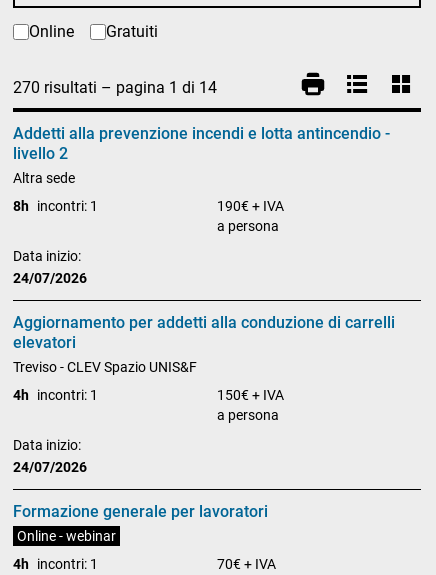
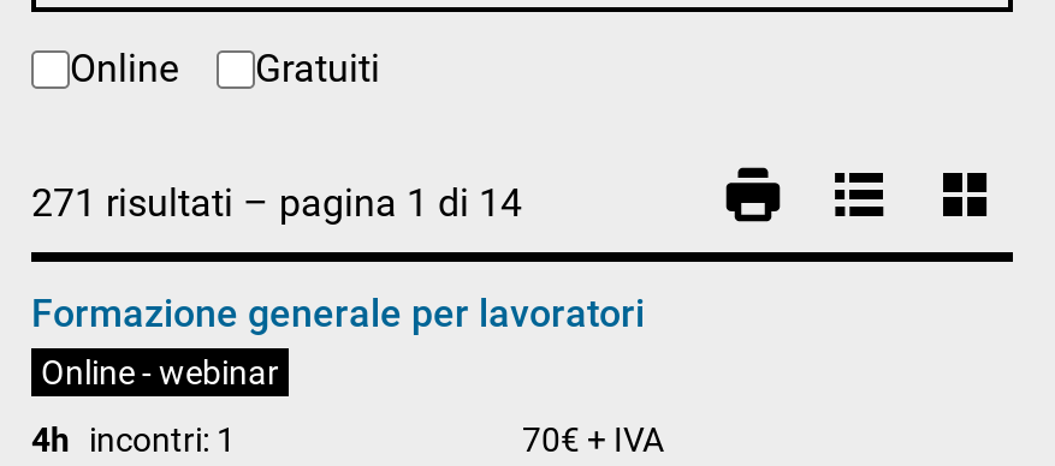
[13,78,395,475] 270 risultati – pagina 1 di 14 | Addetti alla prevenzione incendi e lotta antincendio - | livello 2 | Altra sede | 8h incontri: 1 | 190€ + IVA | a persona | Data inizio: | 24/07/2026 | Aggiornamento per addetti alla conduzione di carrelli | elevatori | Treviso - CLEV Spazio UNIS&F | 4h incontri: 1 | 150€ + IVA | a persona | Data inizio: | 24/07/2026 -> [31,180,522,226] 271 risultati – pagina 1 di 14

